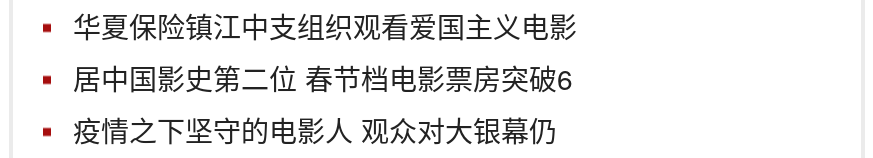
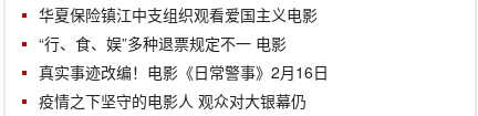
[73,58,573,98] 居中国影史第二位 春节档电影票房突破6 -> [39,32,329,83] “行、食、娱”多种退票规定不一 电影 | 真实事迹改编！电影《日常警事》2月16日

